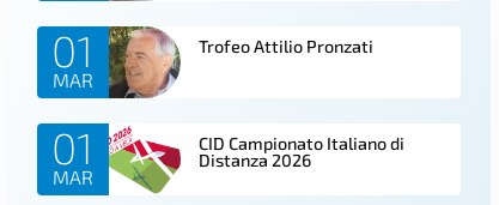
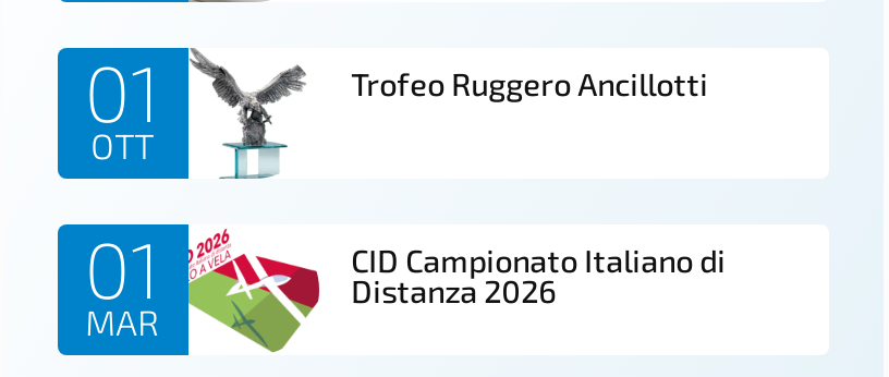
[108,25,373,100] [image] | Trofeo Attilio Pronzati -> [186,48,708,179] [image] | Trofeo Ruggero Ancillotti
[52,68,93,91] MAR -> [91,124,154,165] OTT

